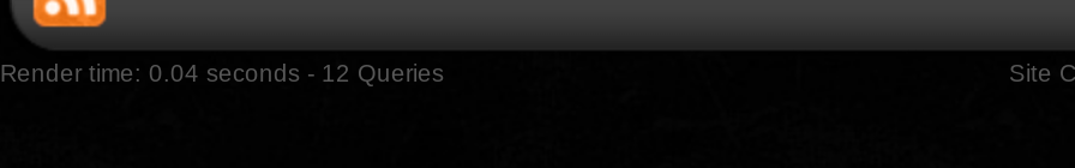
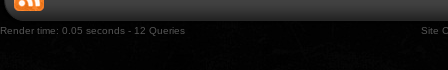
[0,60,444,86] Render time: 0.04 seconds - 12 Queries -> [0,25,185,36] Render time: 0.05 seconds - 12 Queries

